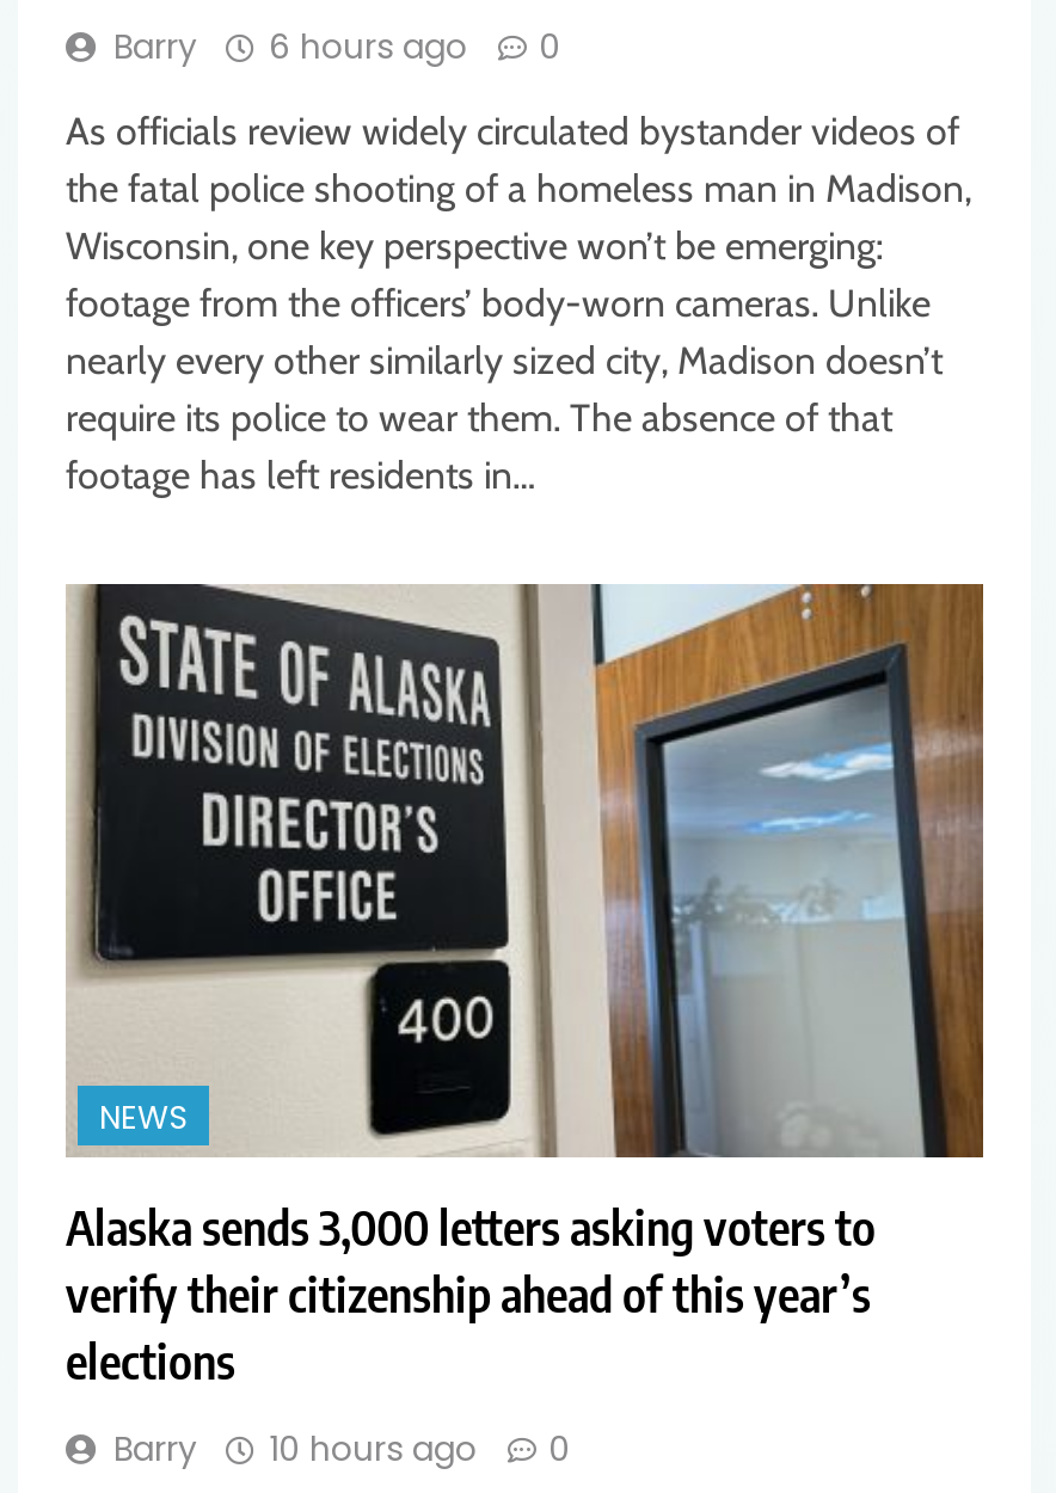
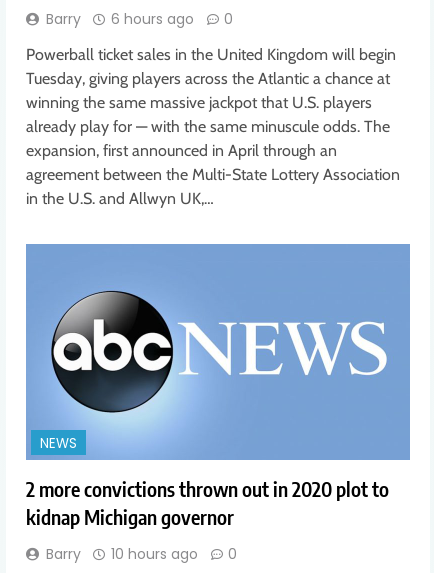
[66,109,971,499] As officials review widely circulated bystander videos of | the fatal police shooting of a homeless man in Madison, | Wisconsin, one key perspective won’t be emerging: | footage from the officers’ body-worn cameras. Unlike | nearly every other similarly sized city, Madison doesn’t | require its police to wear them. The absence of that | footage has left residents in… -> [26,45,400,208] Powerball ticket sales in the United Kingdom will begin | Tuesday, giving players across the Atlantic a chance at | winning the same massive jackpot that U.S. players | already play for — with the same minuscule odds. The | expansion, first announced in April through an | agreement between the Multi-State Lottery Association | in the U.S. and Allwyn UK,…
[66,583,986,1390] [image] | Alaska sends 3,000 letters asking voters to | verify their citizenship ahead of this year’s | elections -> [26,244,411,529] [image] | 2 more convictions thrown out in 2020 plot to | kidnap Michigan governor

